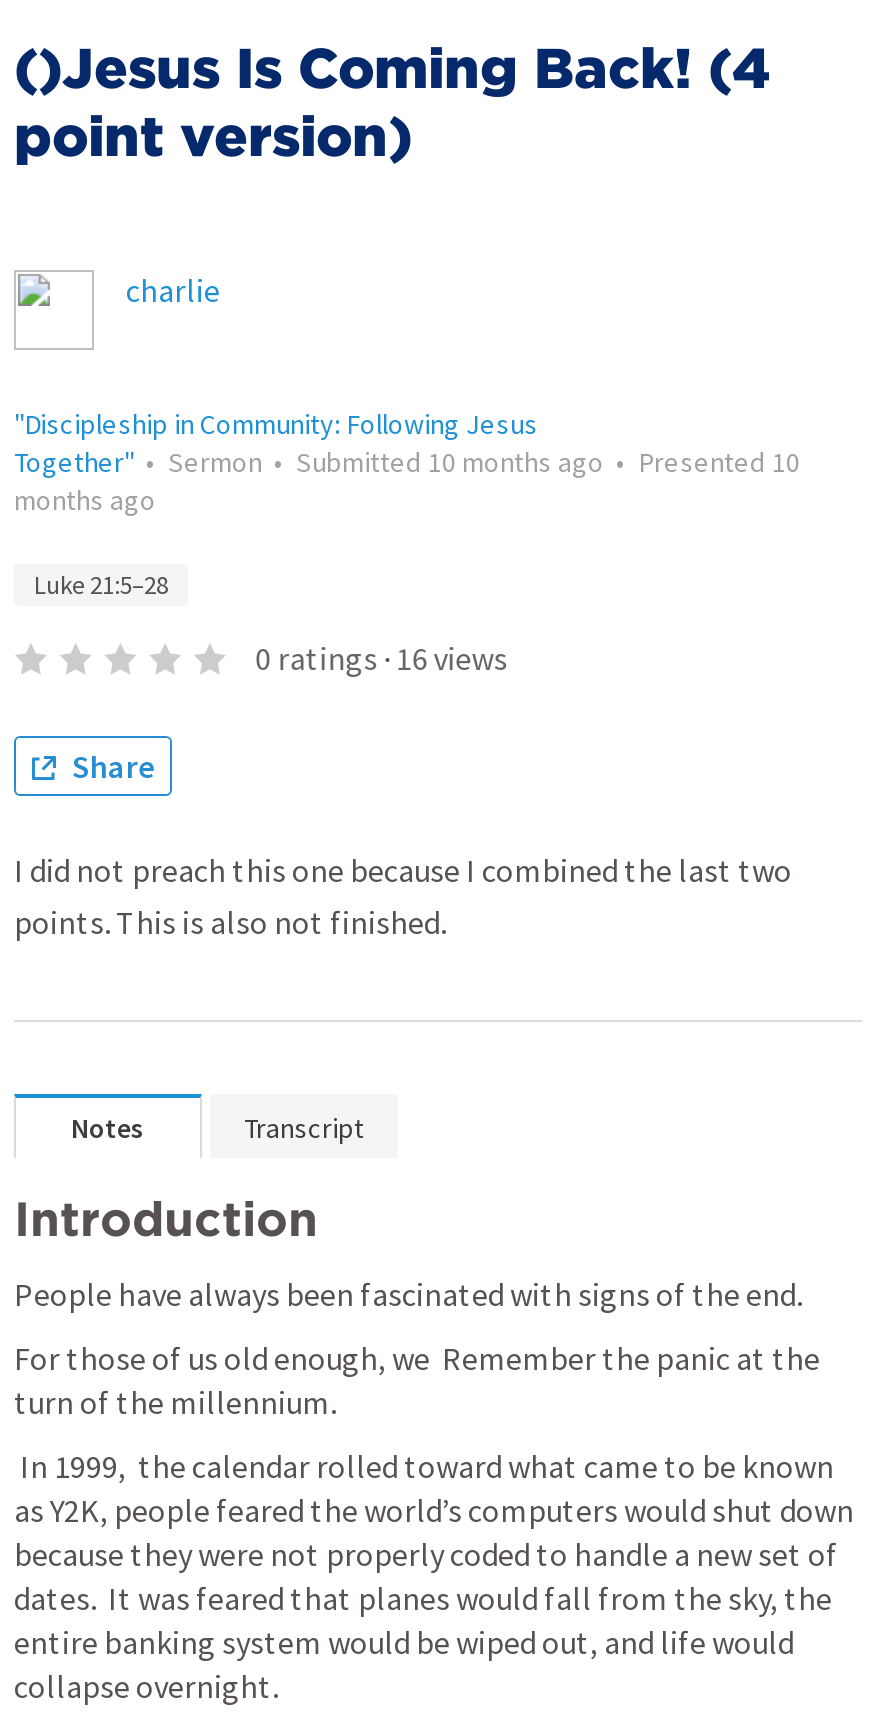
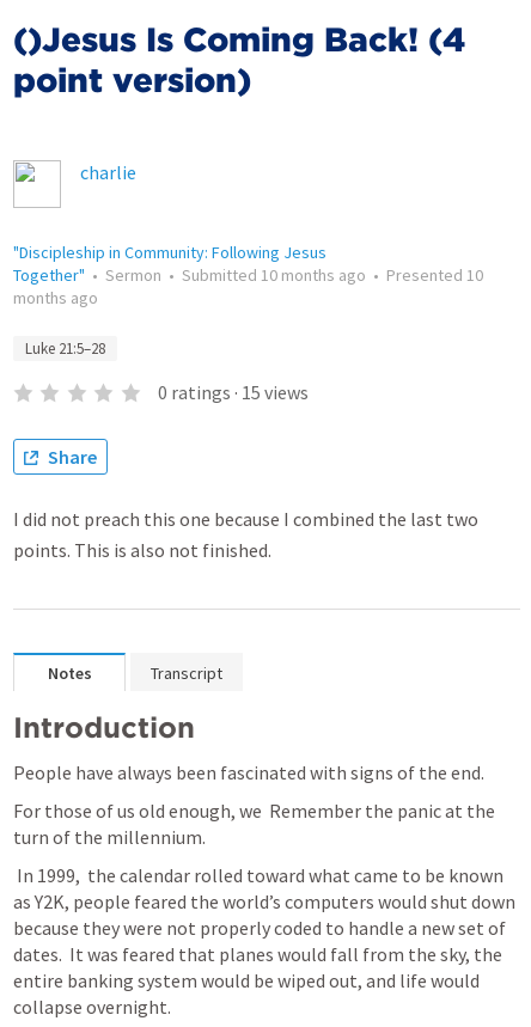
[255,638,507,678] 0 ratings · 16 views -> [158,380,308,404] 0 ratings · 15 views

